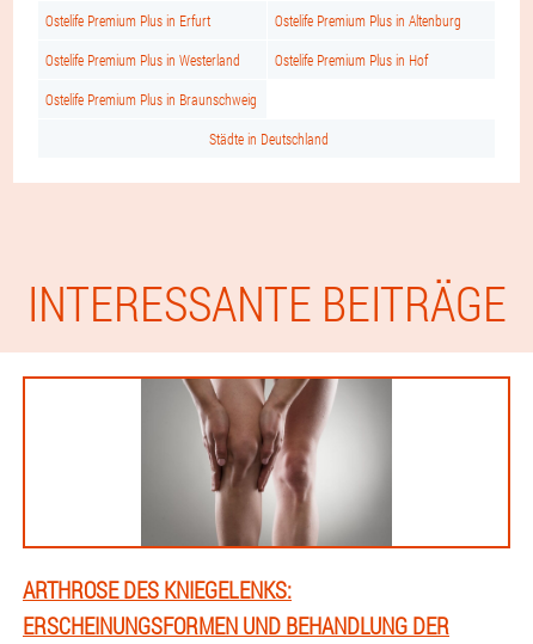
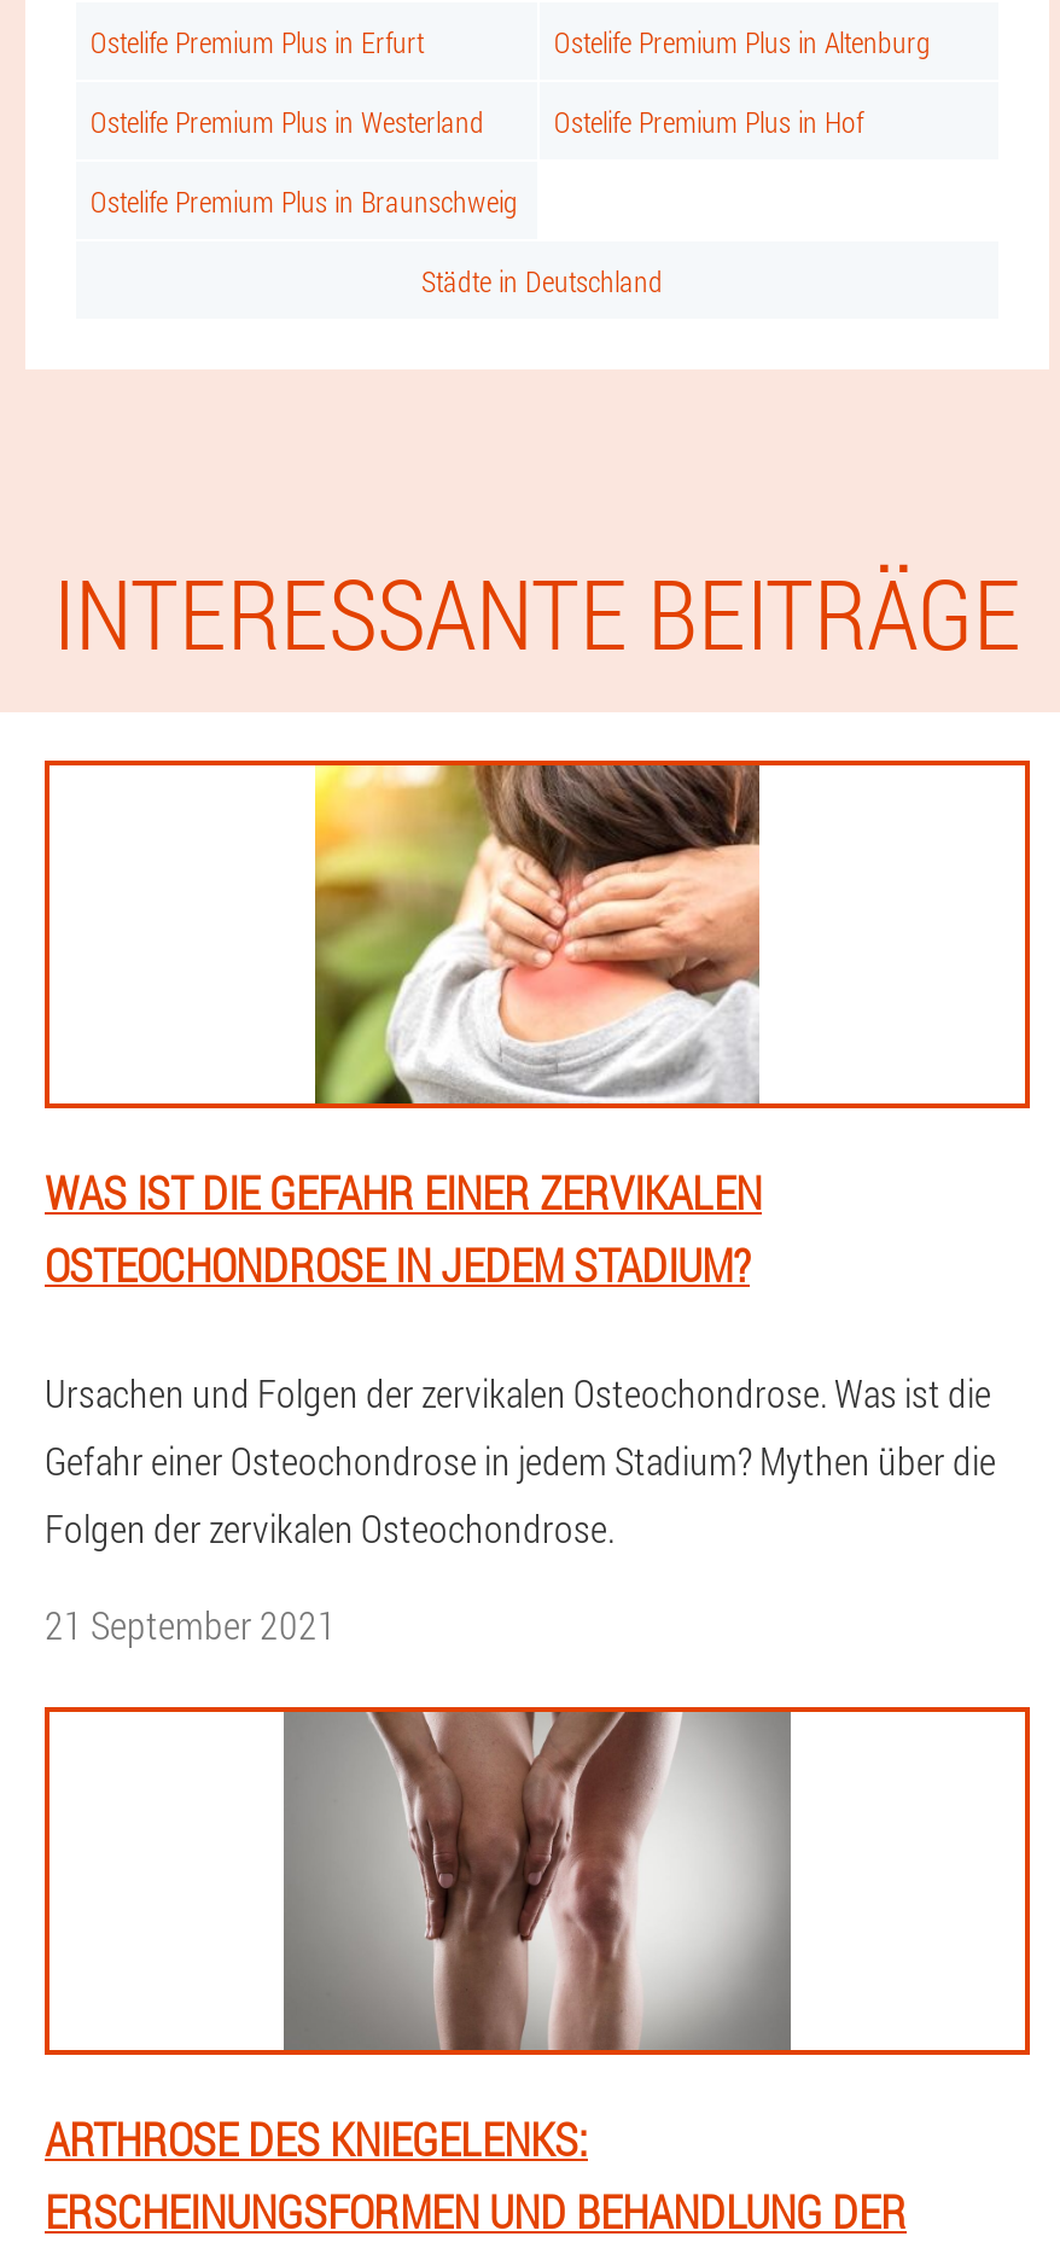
none -> [45,763,996,1649] [image] | WAS IST DIE GEFAHR EINER ZERVIKALEN | OSTEOCHONDROSE IN JEDEM STADIUM? | Ursachen und Folgen der zervikalen Osteochondrose. Was ist die | Gefahr einer Osteochondrose in jedem Stadium? Mythen über die | Folgen der zervikalen Osteochondrose. | 21 September 2021

